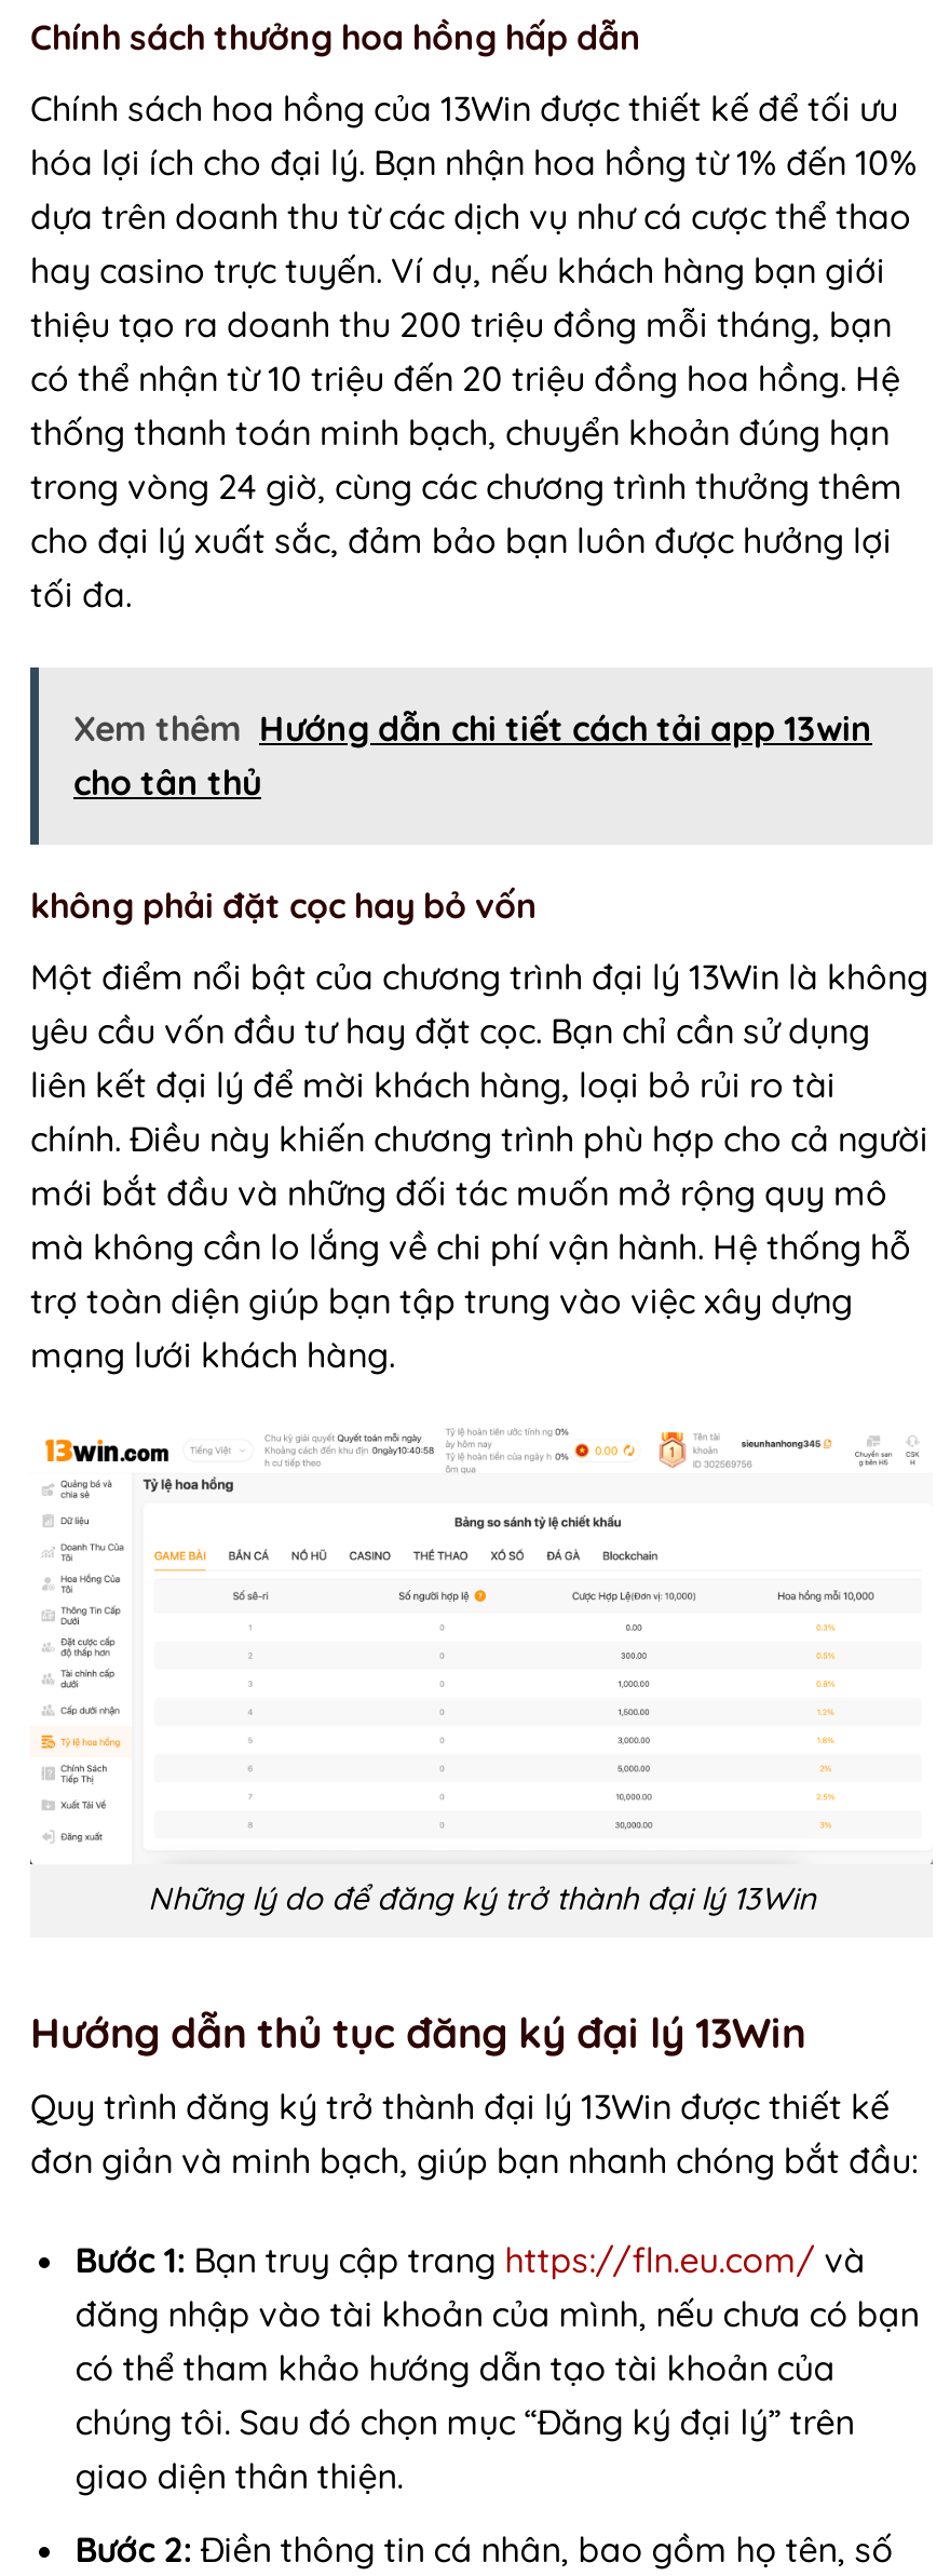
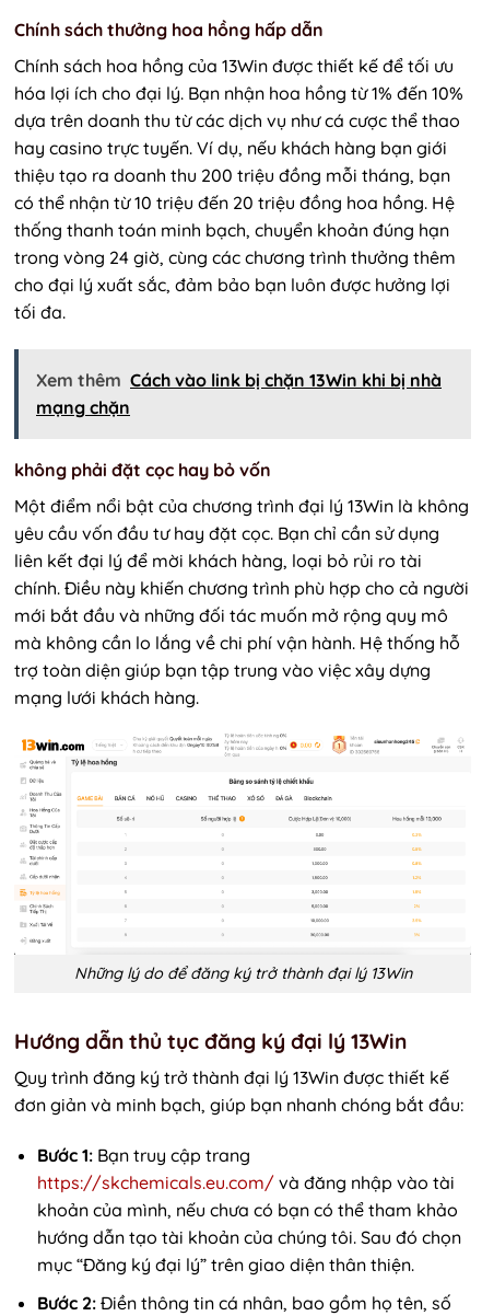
[73,706,872,804] Xem thêm Hướng dẫn chi tiết cách tải app 13win | cho tân thủ -> [36,368,442,418] Xem thêm Cách vào link bị chặn 13Win khi bị nhà | mạng chặn
[75,2238,919,2497] Bước 1: Bạn truy cập trang https://fln.eu.com/ và | đăng nhập vào tài khoản của mình, nếu chưa có bạn | có thể tham khảo hướng dẫn tạo tài khoản của | chúng tôi. Sau đó chọn mục “Đăng ký đại lý” trên | giao diện thân thiện. -> [37,1144,461,1276] Bước 1: Bạn truy cập trang | https://skchemicals.eu.com/ và đăng nhập vào tài | khoản của mình, nếu chưa có bạn có thể tham khảo | hướng dẫn tạo tài khoản của chúng tôi. Sau đó chọn | mục “Đăng ký đại lý” trên giao diện thân thiện.

